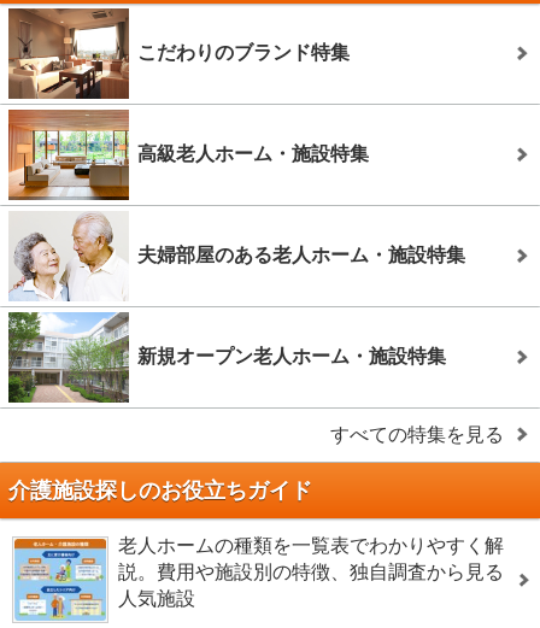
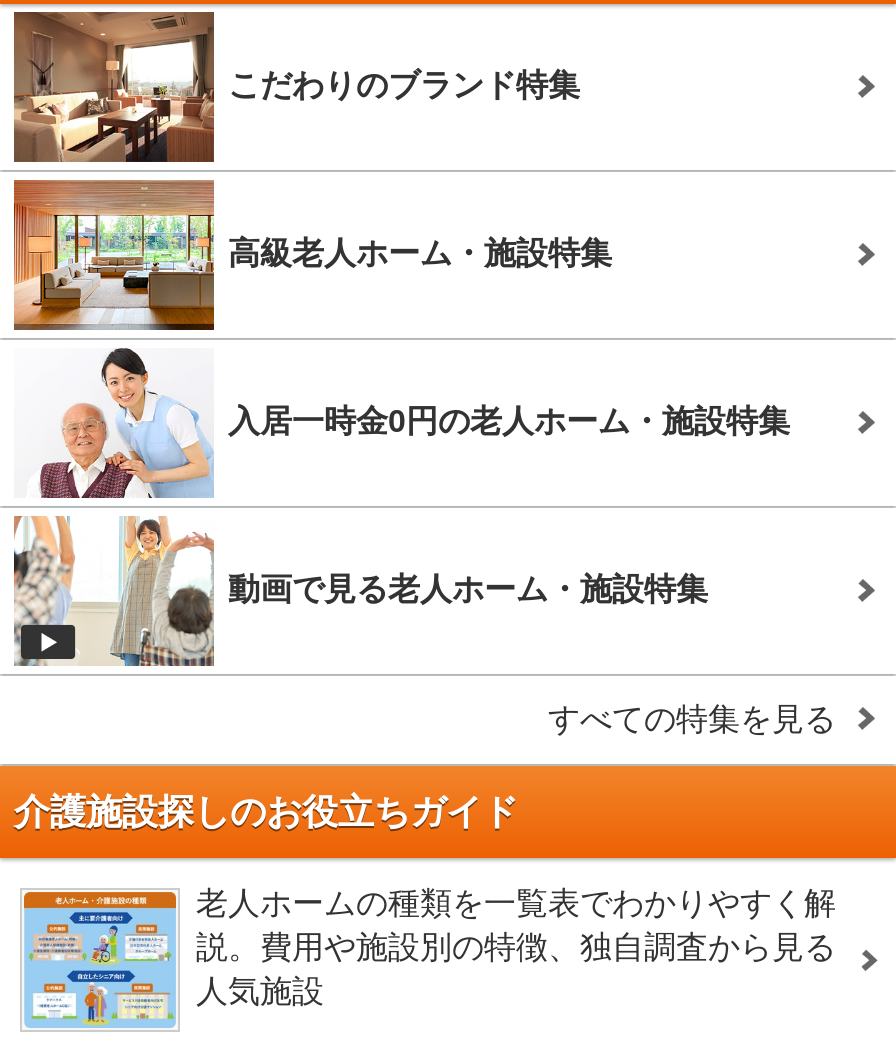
[8,211,465,301] [image] | 夫婦部屋のある老人ホーム・施設特集 -> [18,346,790,500] [image] | 入居一時金0円の老人ホーム・施設特集
[7,311,446,403] [image] | 新規オープン老人ホーム・施設特集 -> [12,514,708,668] [image] | 動画で見る老人ホーム・施設特集

